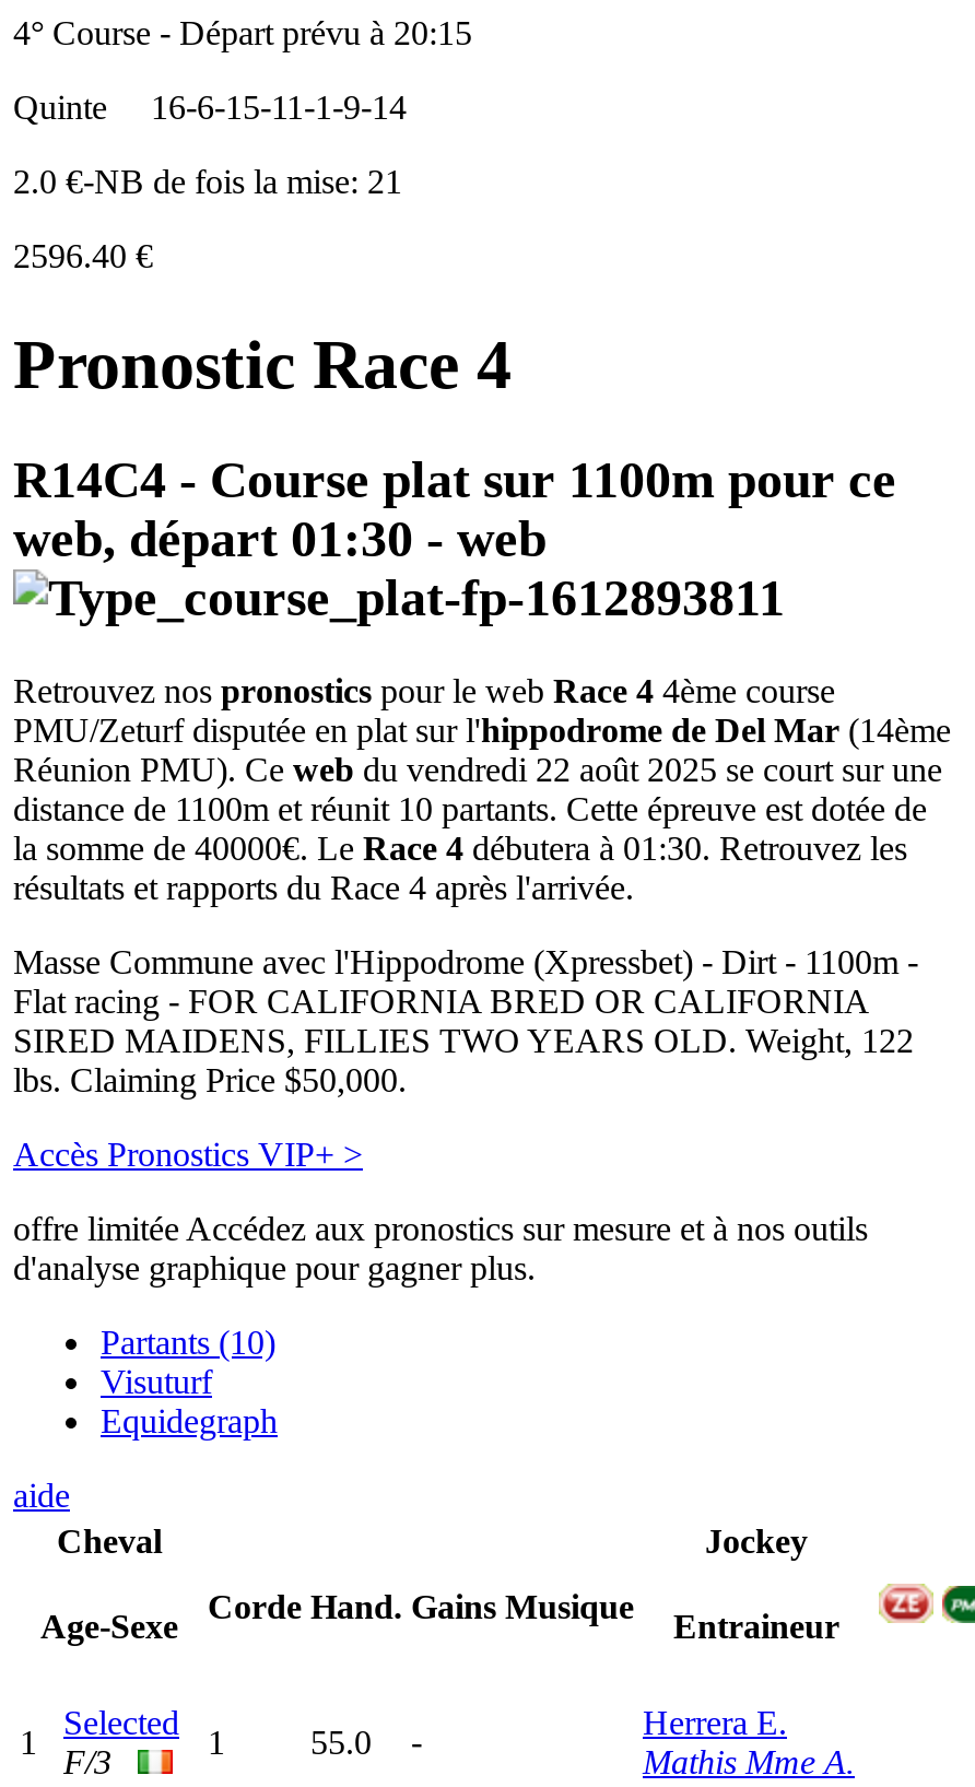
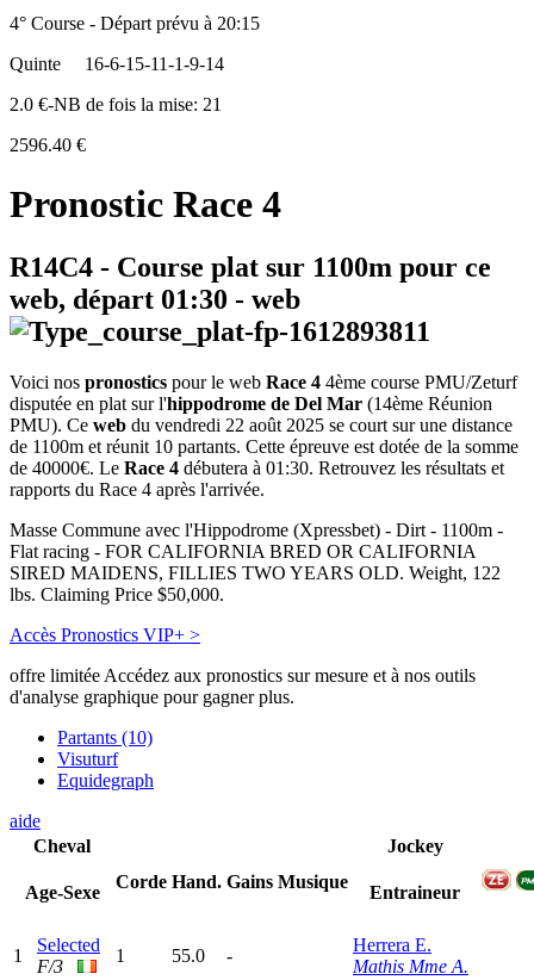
[13,672,951,906] Retrouvez nos pronostics pour le web Race 4 4ème course | PMU/Zeturf disputée en plat sur l'hippodrome de Del Mar (14ème | Réunion PMU). Ce webdu vendredi 22 août 2025 se court sur une | distance de 1100m et réunit 10 partants. Cette épreuve est dotée de | la somme de 40000€. Le Race 4 débutera à 01:30. Retrouvez les | résultats et rapports du Race 4 après l'arrivée. -> [10,372,519,500] Voici nos pronostics pour le web Race 4 4ème course PMU/Zeturf | disputée en plat sur l'hippodrome de Del Mar (14ème Réunion | PMU). Ce webdu vendredi 22 août 2025 se court sur une distance | de 1100m et réunit 10 partants. Cette épreuve est dotée de la somme | de 40000€. Le Race 4 débutera à 01:30. Retrouvez les résultats et | rapports du Race 4 après l'arrivée.

